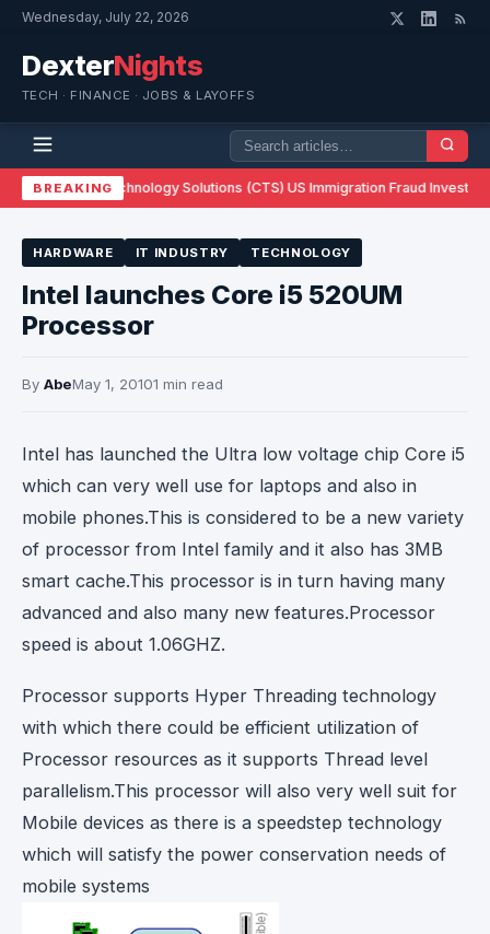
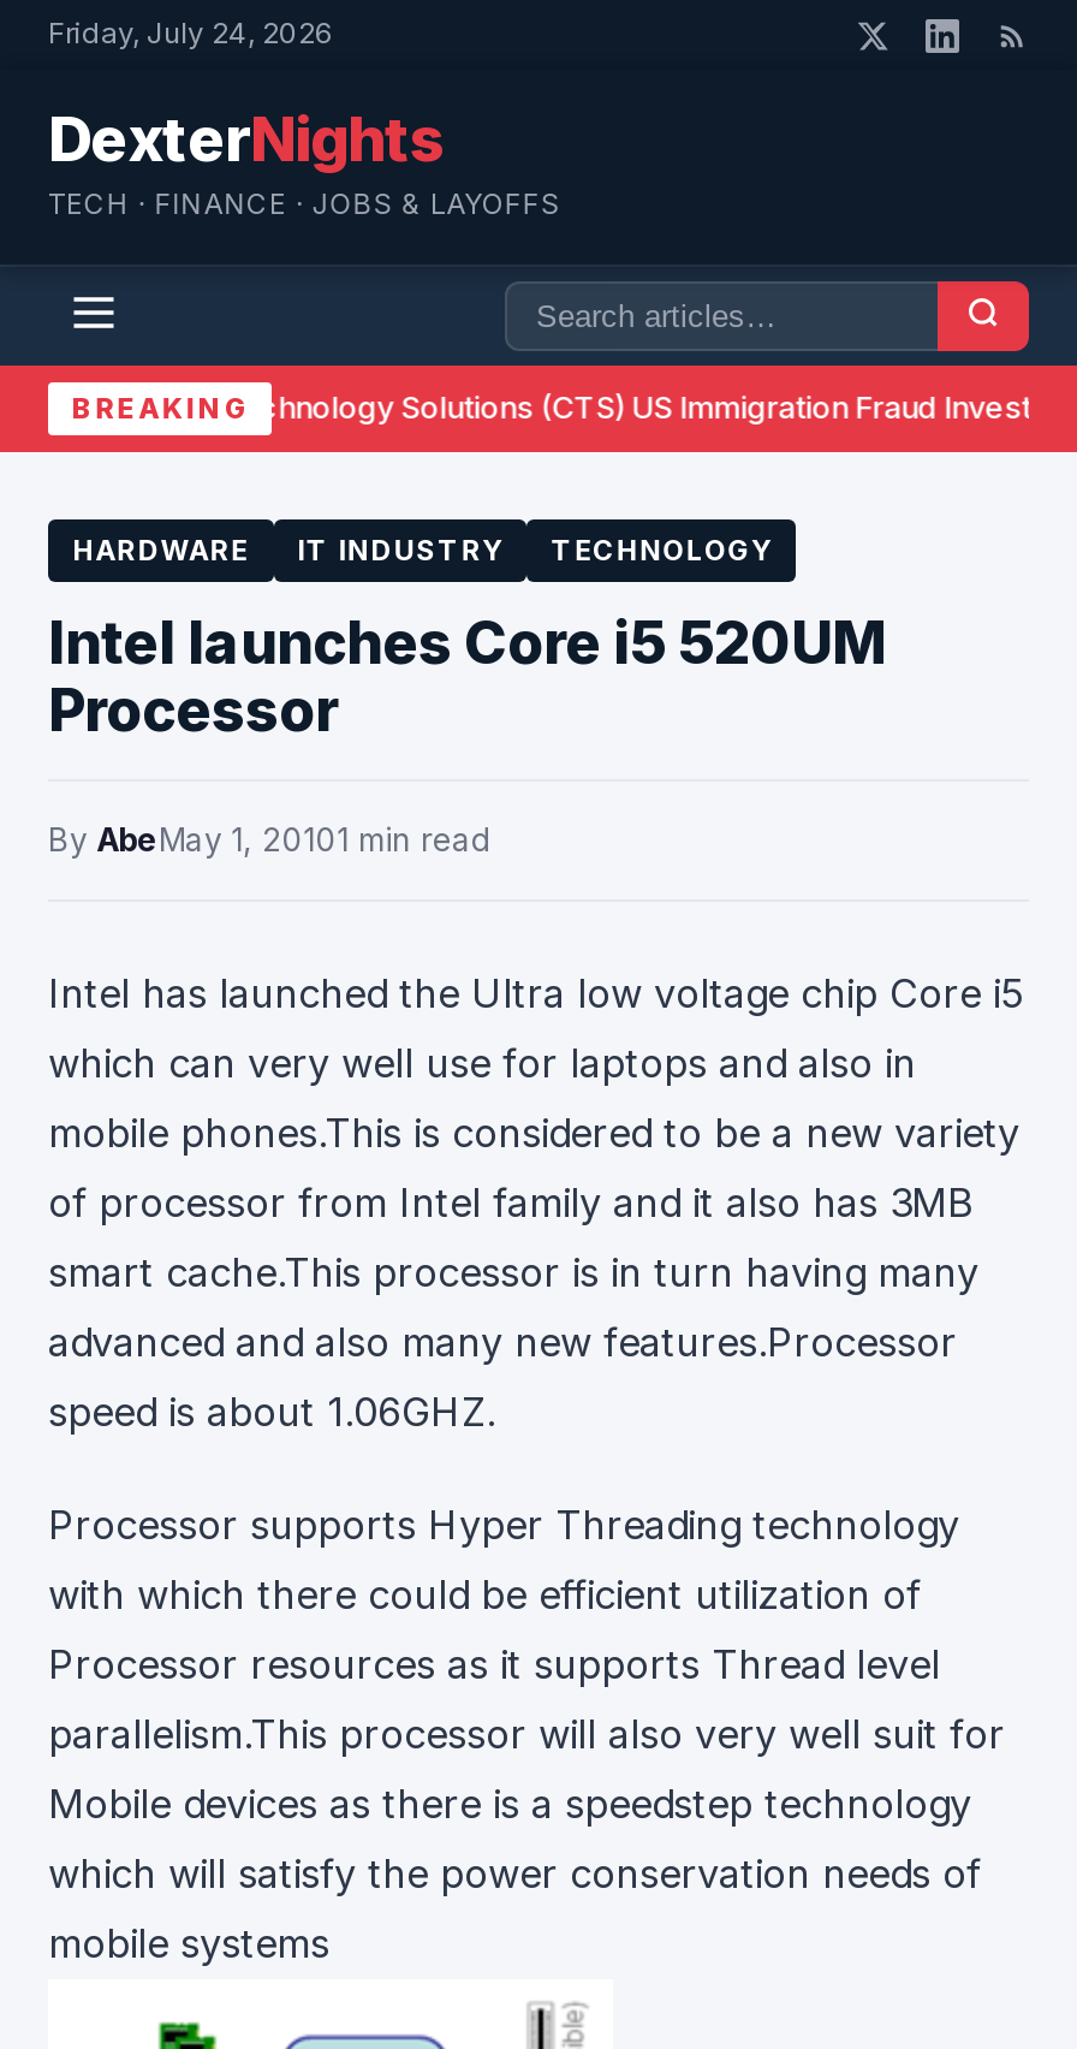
[22,9,189,25] Wednesday, July 22, 2026 -> [48,14,334,51] Friday, July 24, 2026

